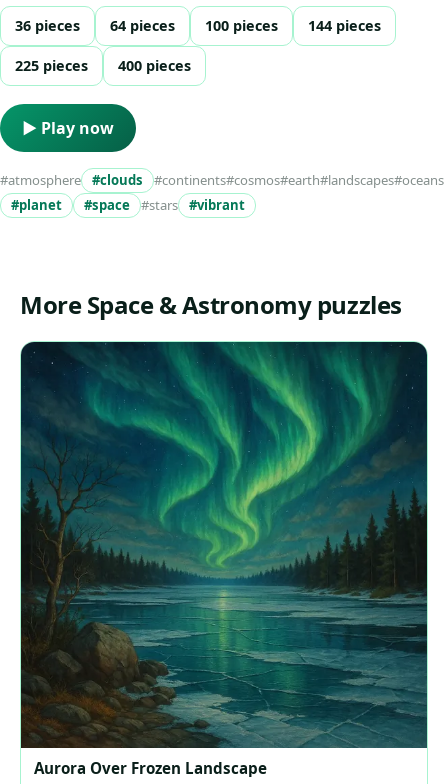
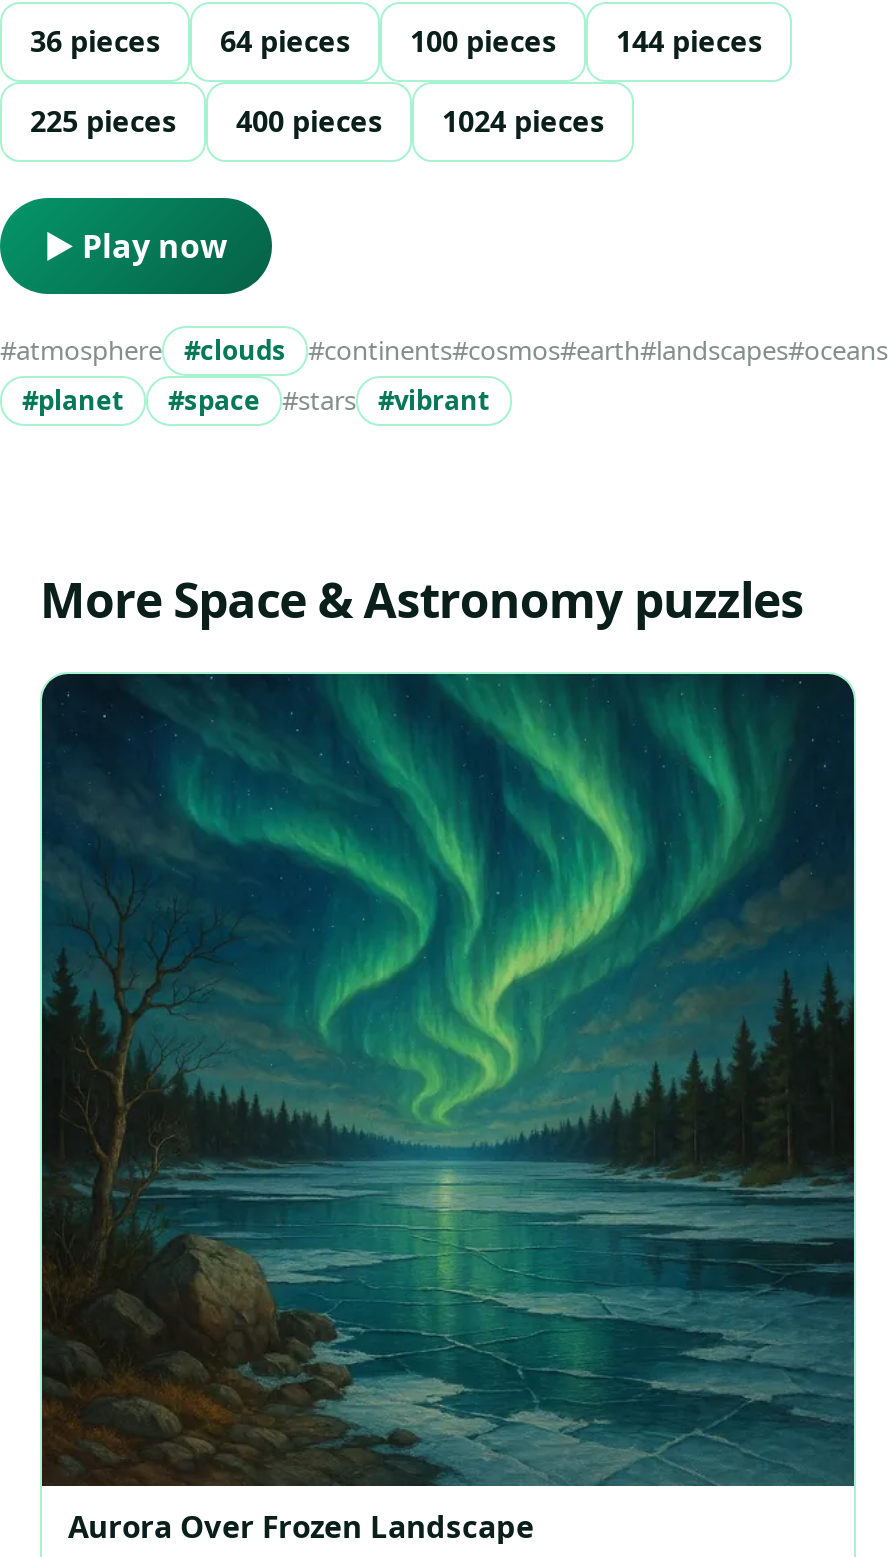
none -> [442,103,604,141] 1024 pieces

